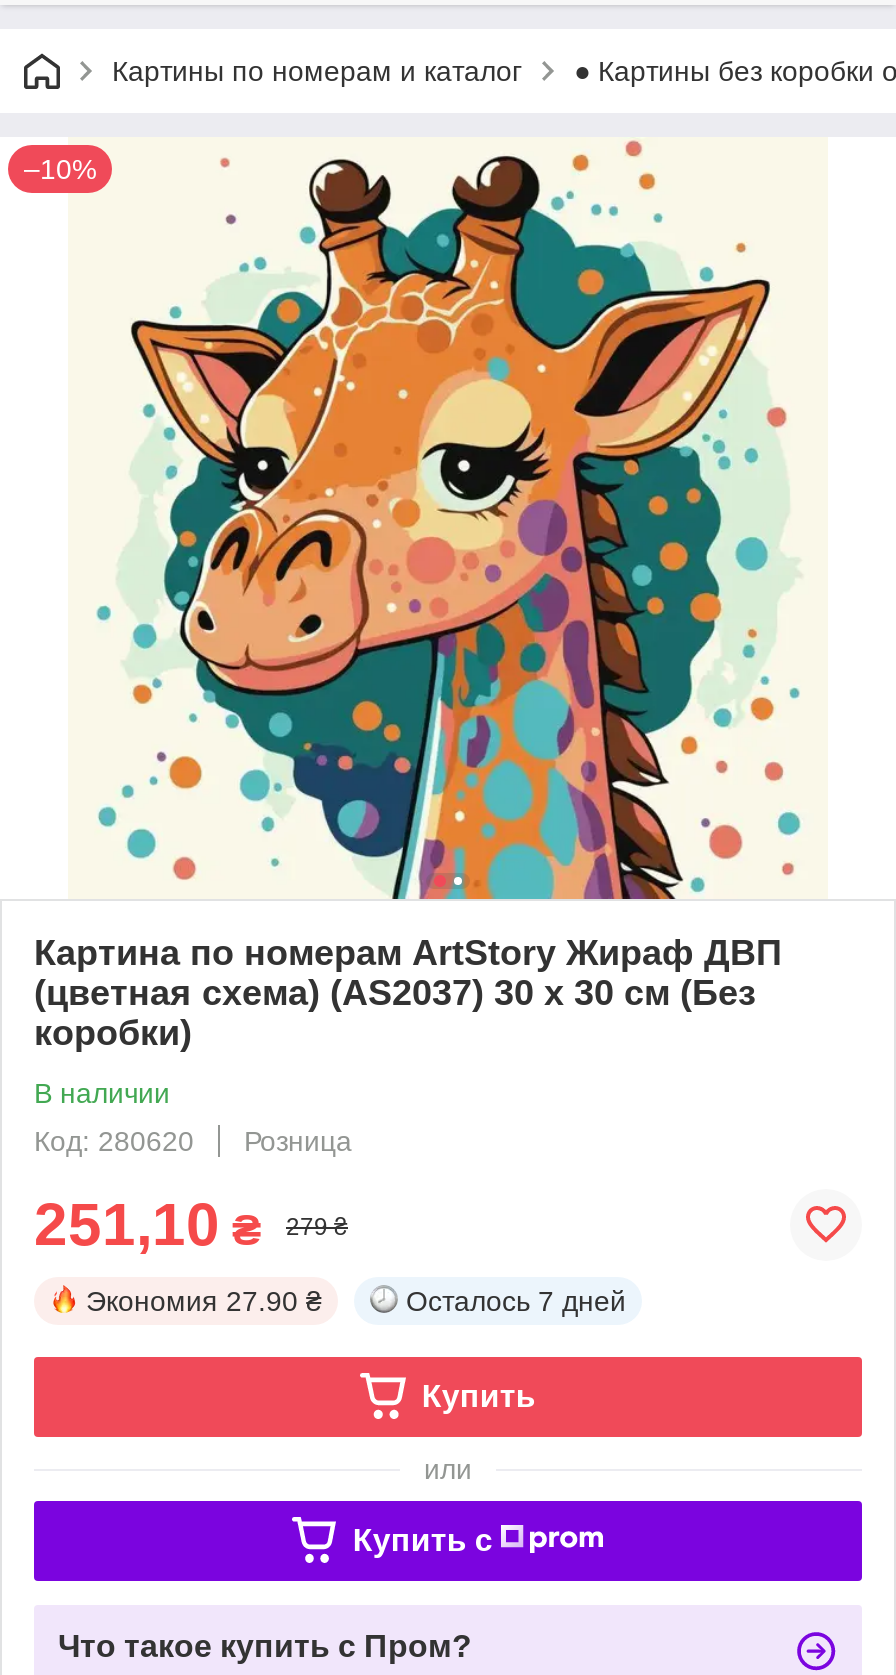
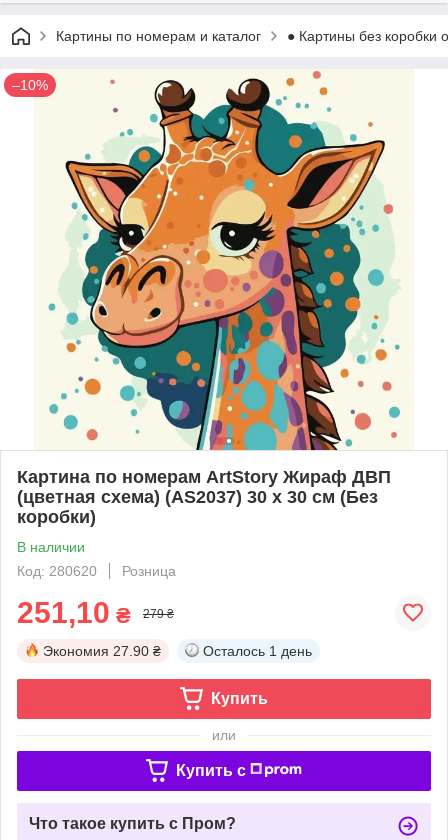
[406,1285,626,1317] Осталось 7 дней -> [203,643,312,659] Осталось 1 день

